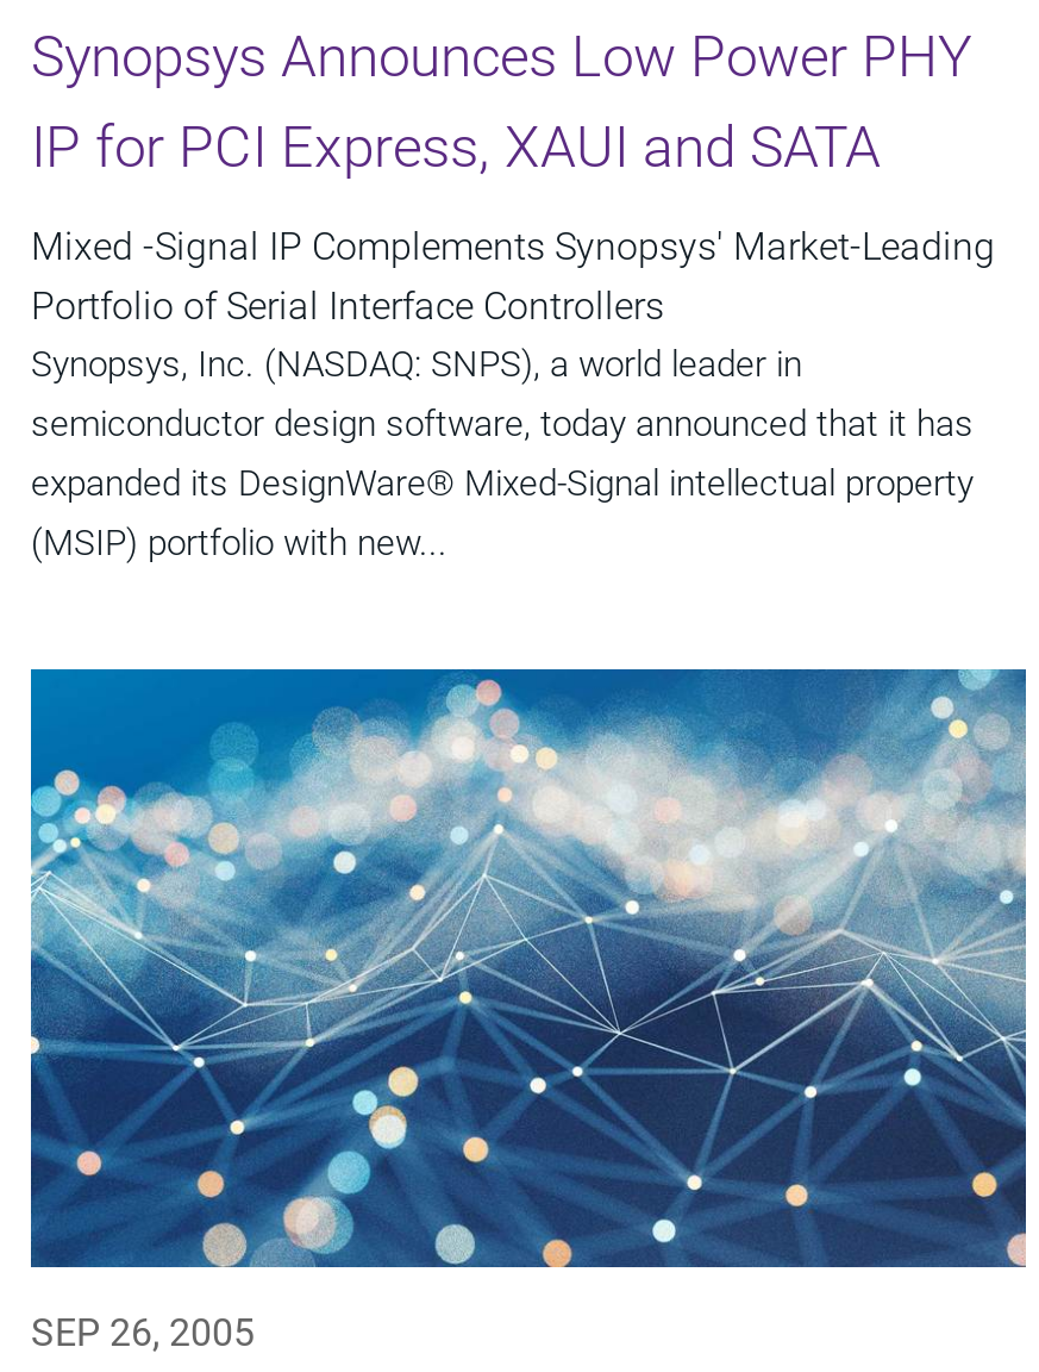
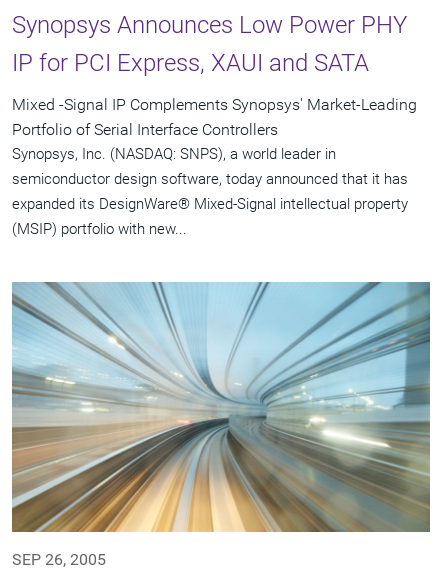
[29,668,1028,1271] [image] -> [11,281,431,533] [image]

